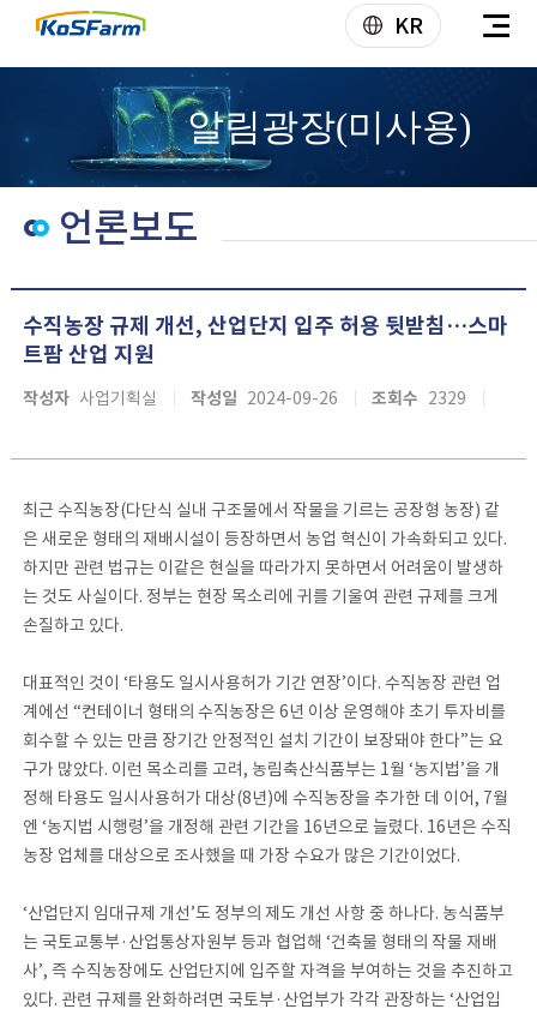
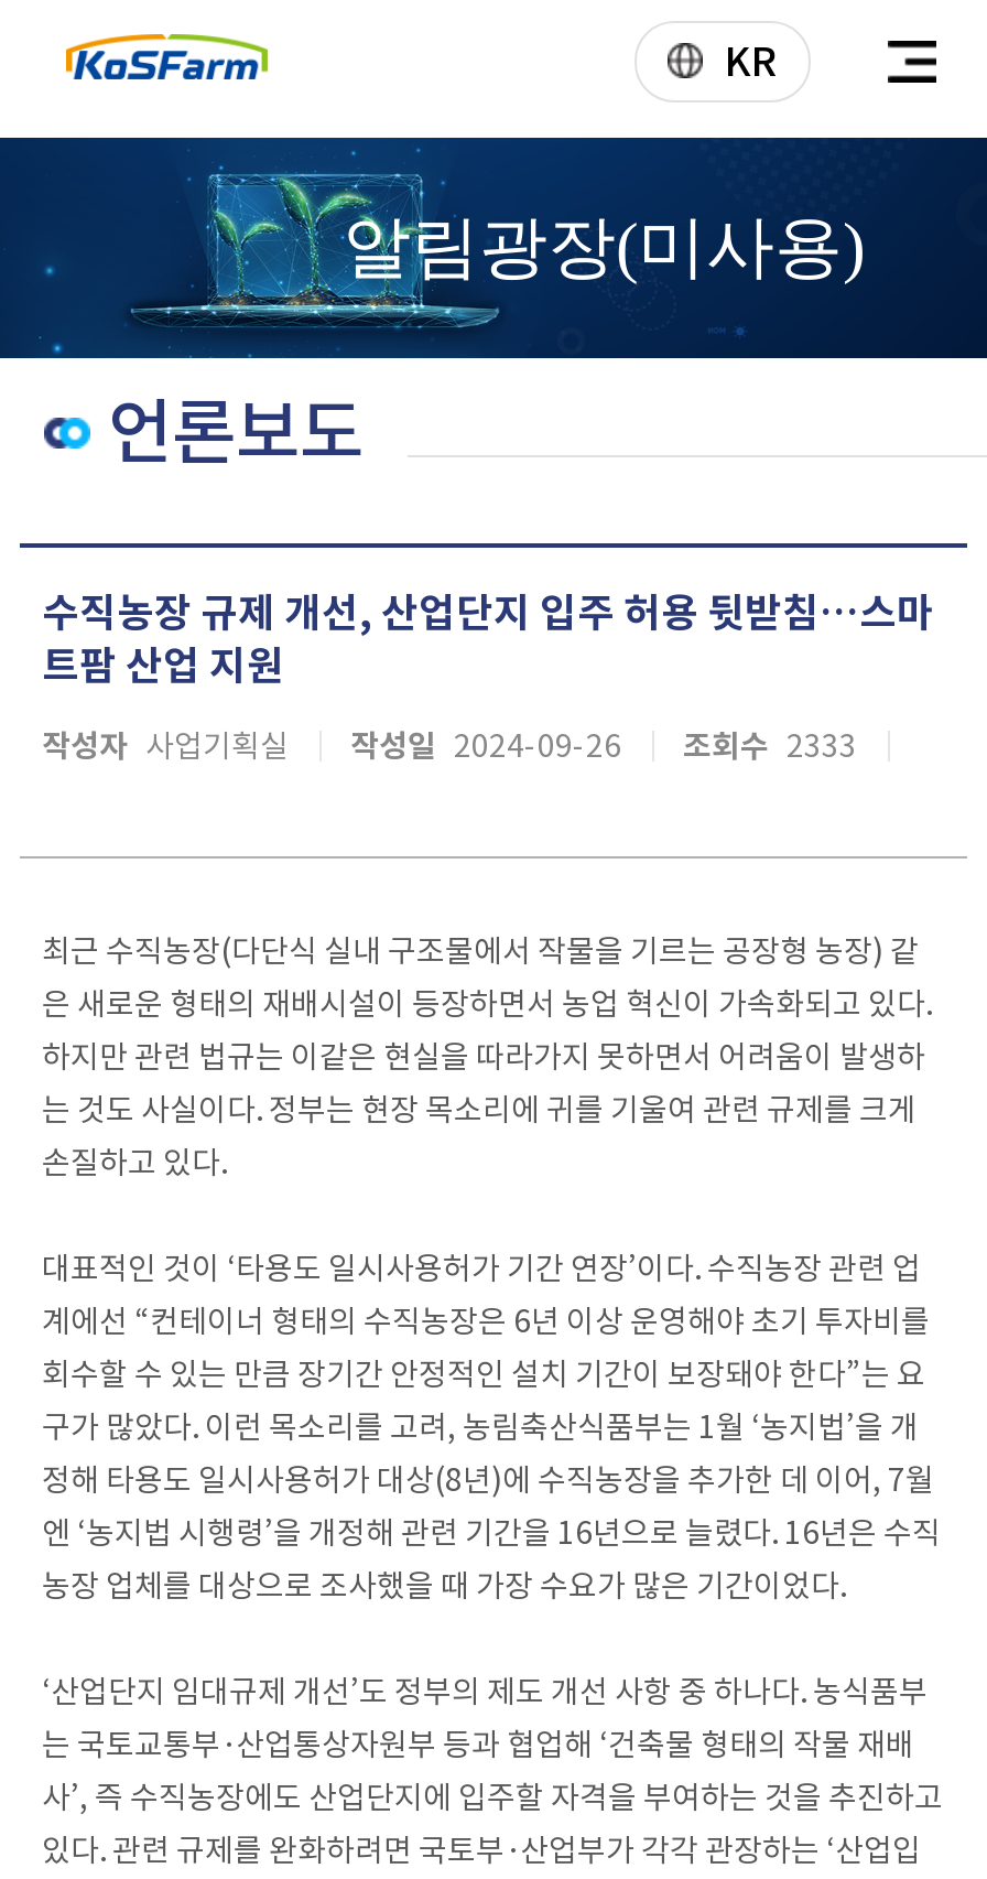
[23,388,466,409] 작성자 사업기획실 작성일 2024-09-26 조회수 2329 -> [42,726,857,766] 작성자 사업기획실 작성일 2024-09-26 조회수 2333

